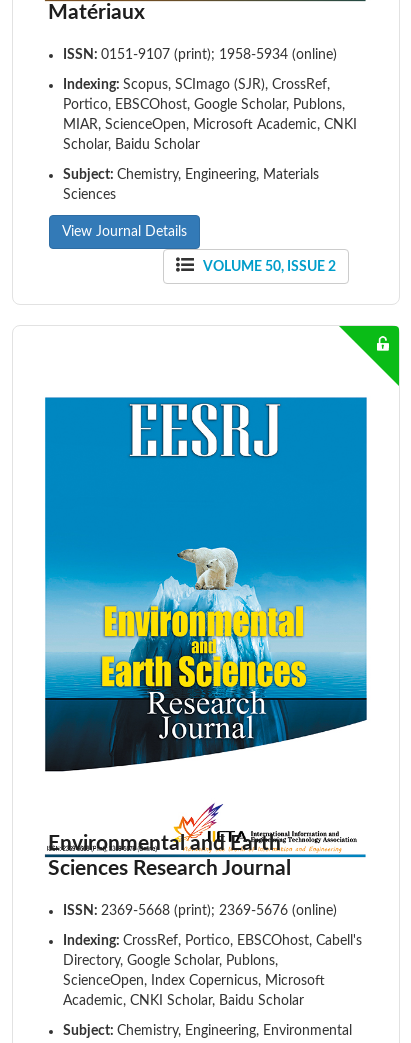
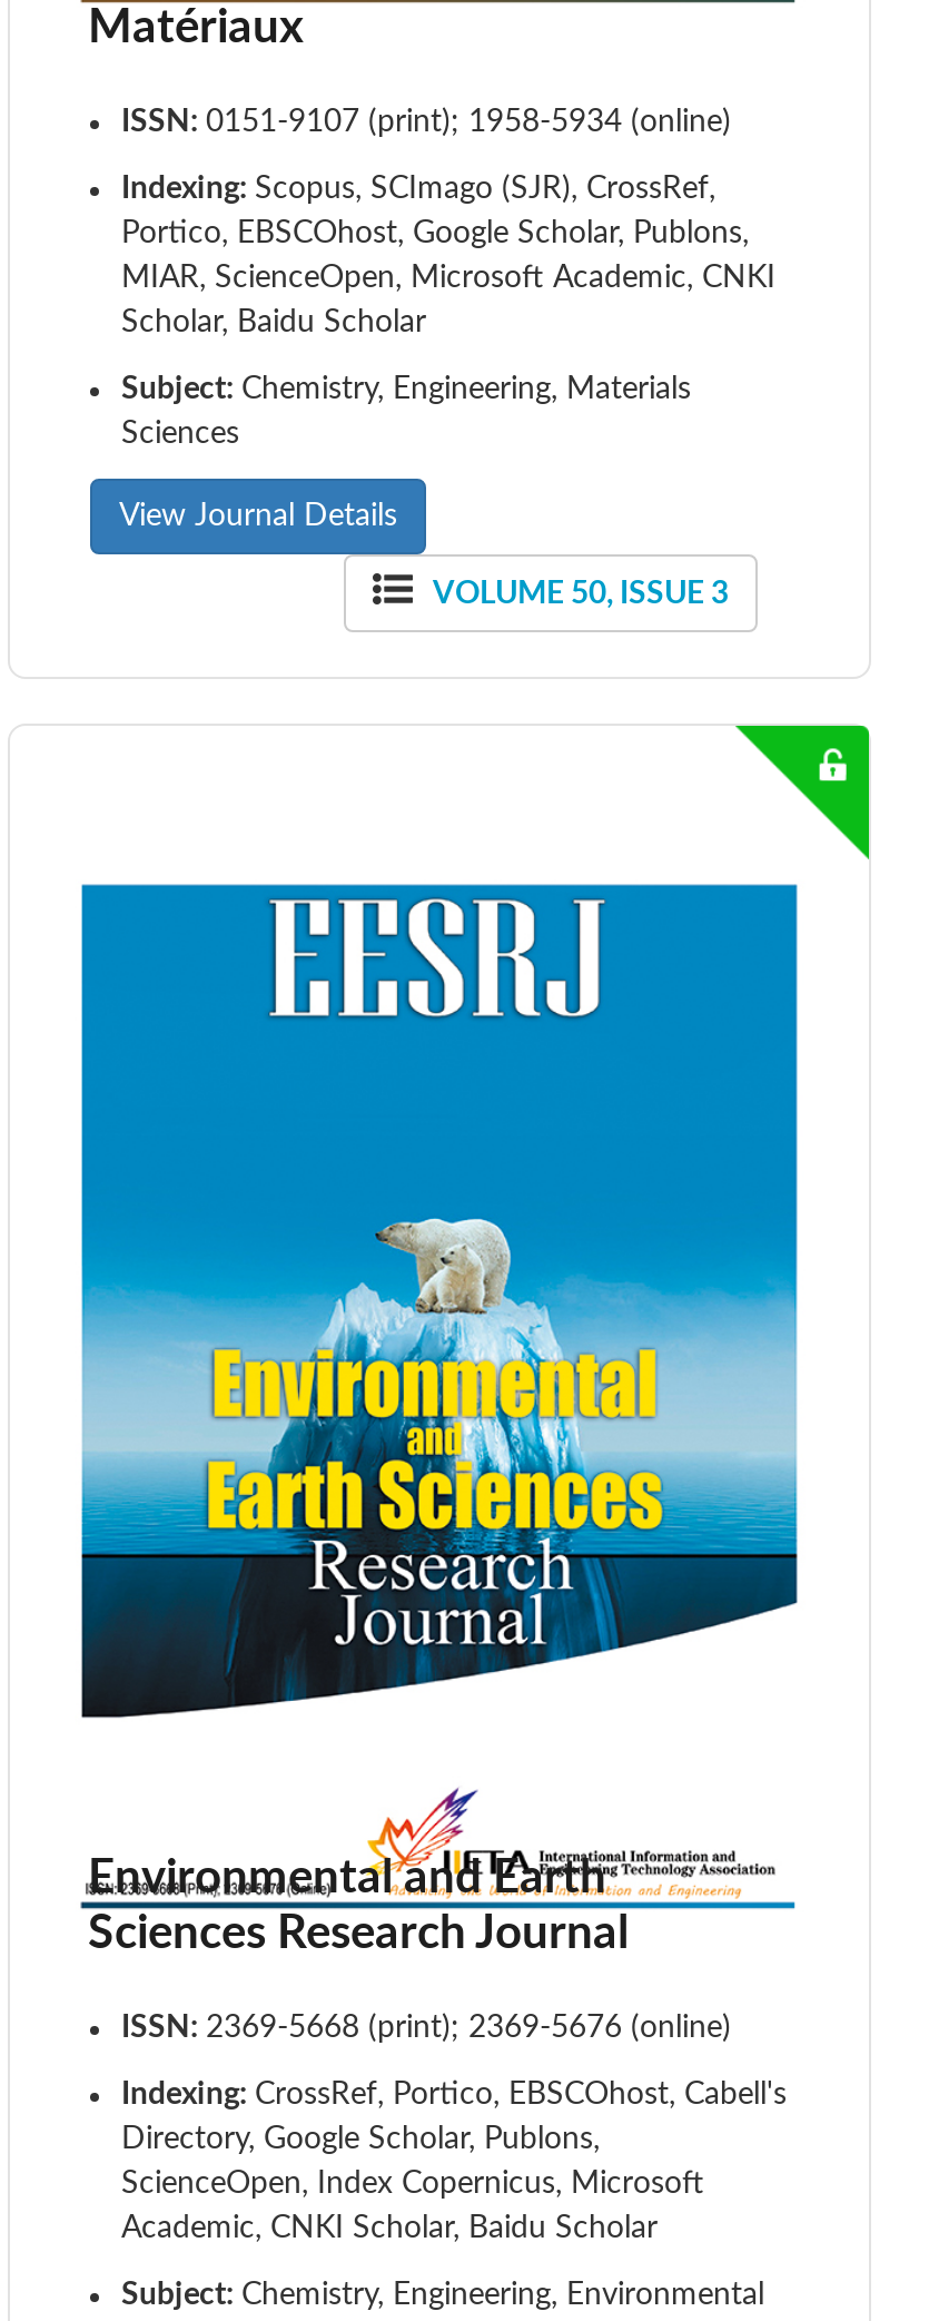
[203,260,336,274] VOLUME 50, ISSUE 2 -> [433,579,729,610] VOLUME 50, ISSUE 3

